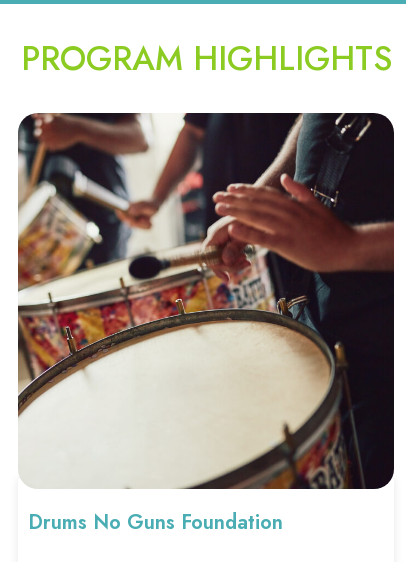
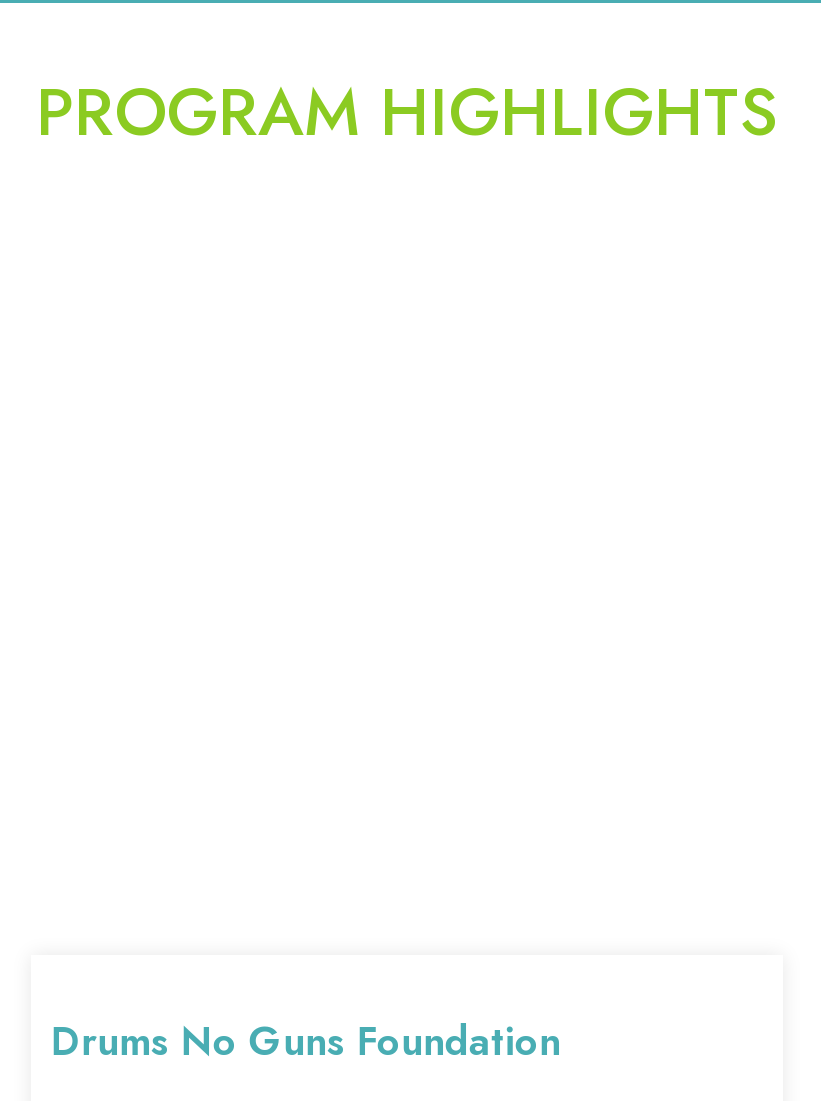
[17,112,395,490] [image] -> none

